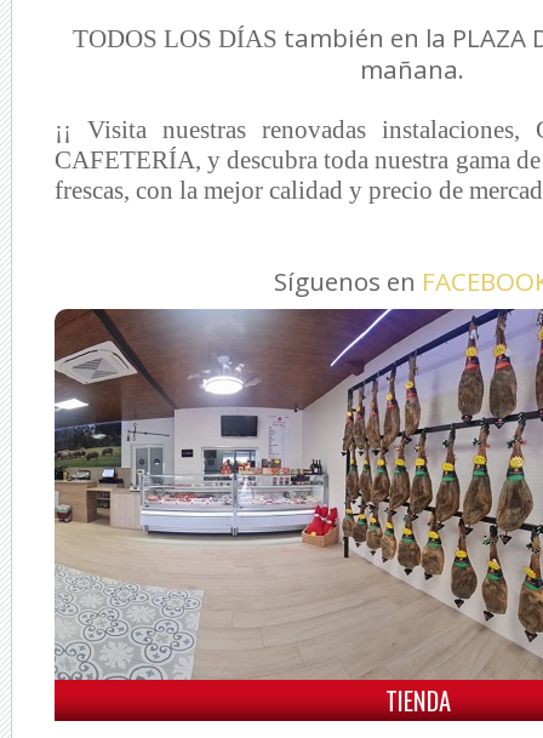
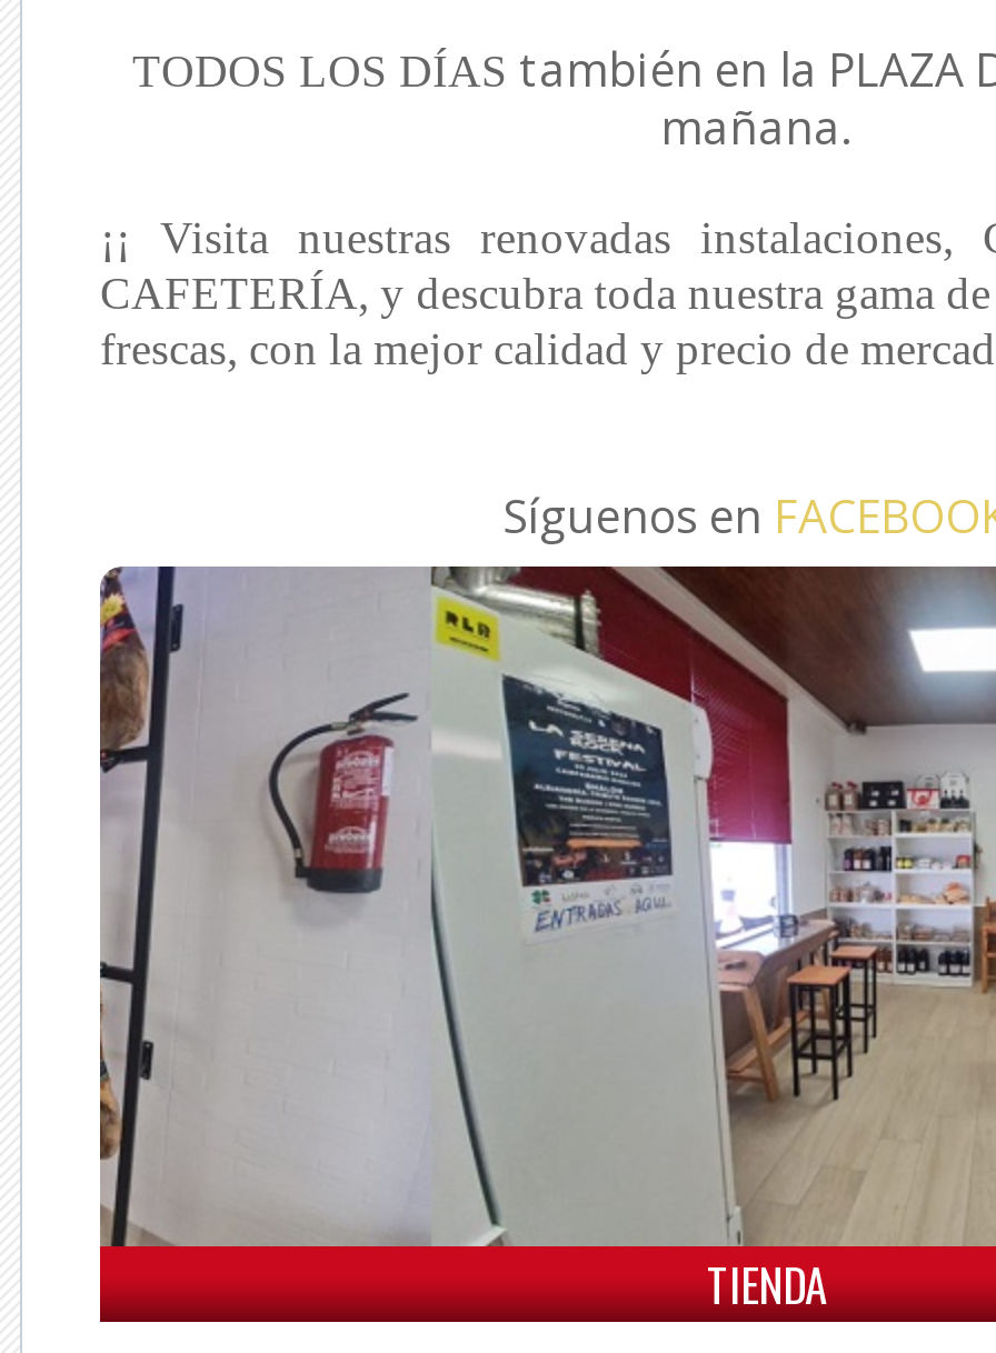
[53,308,539,681] [image] -> [98,564,989,1249] [image]

